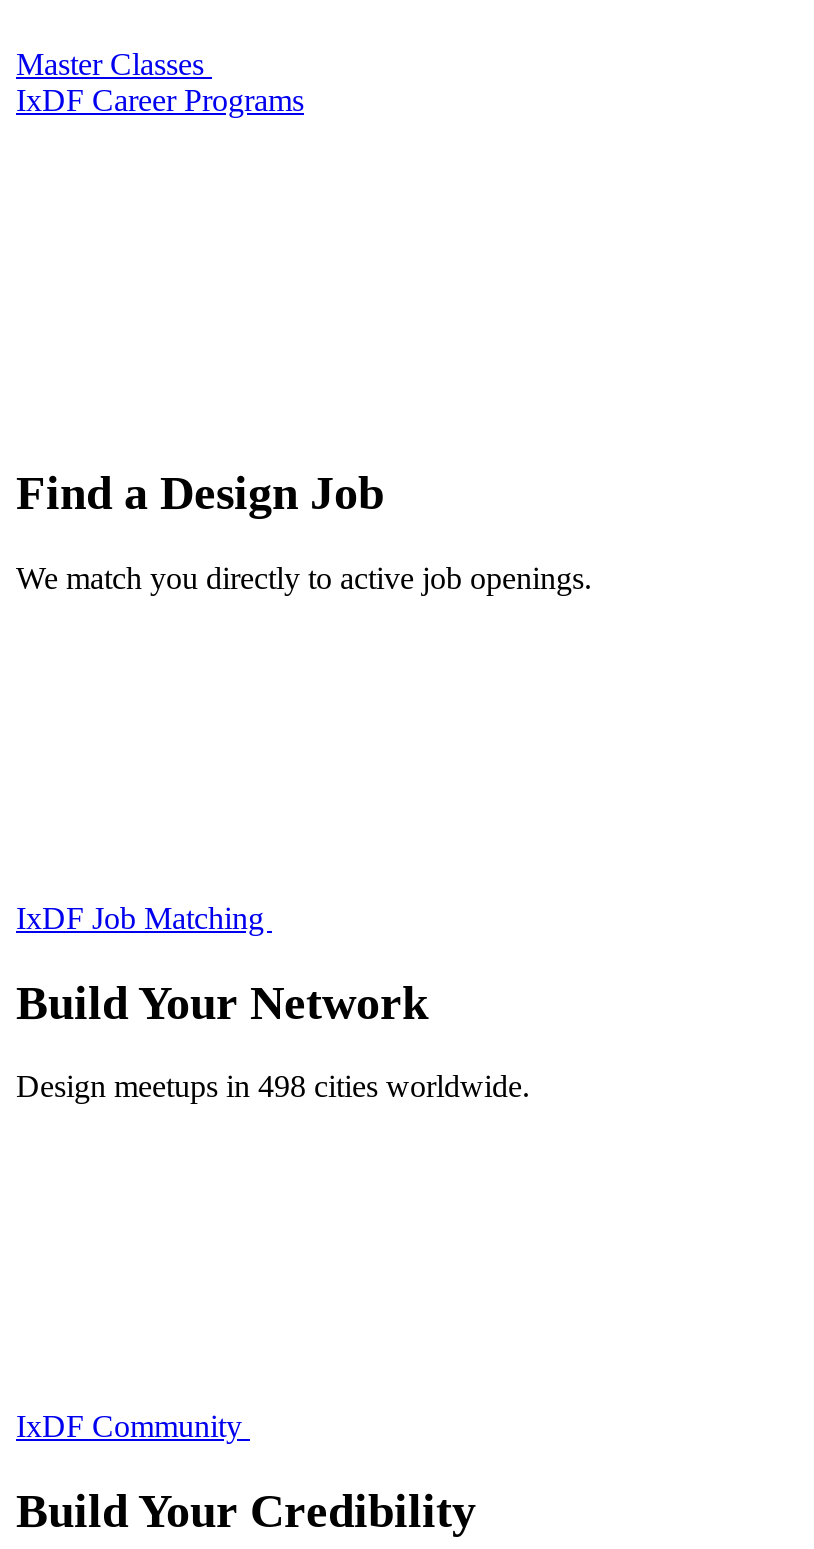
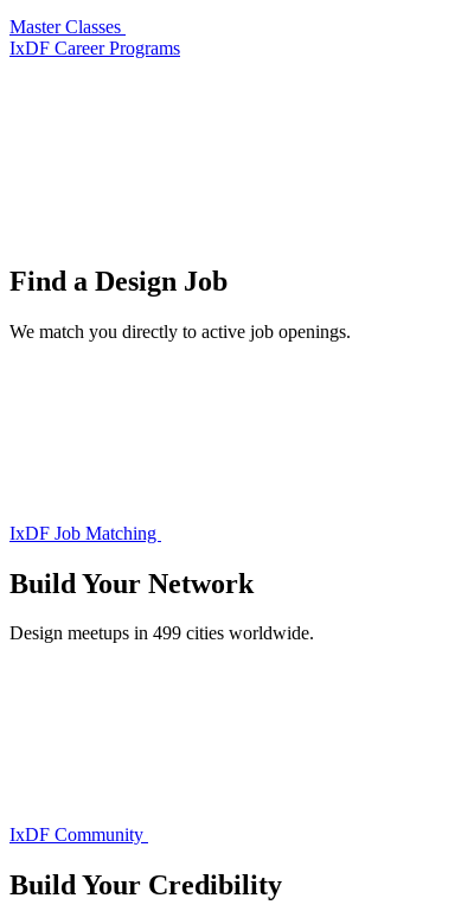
[16,1070,530,1104] Design meetups in 498 cities worldwide. -> [9,623,314,643] Design meetups in 499 cities worldwide.

